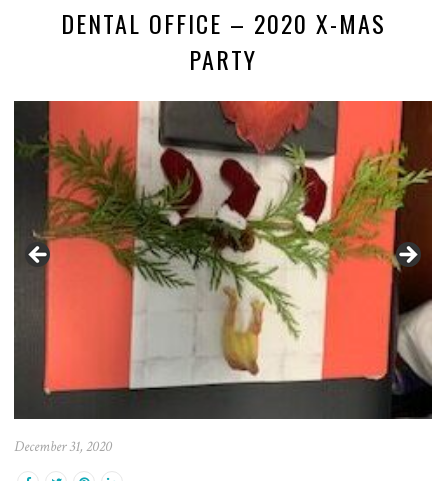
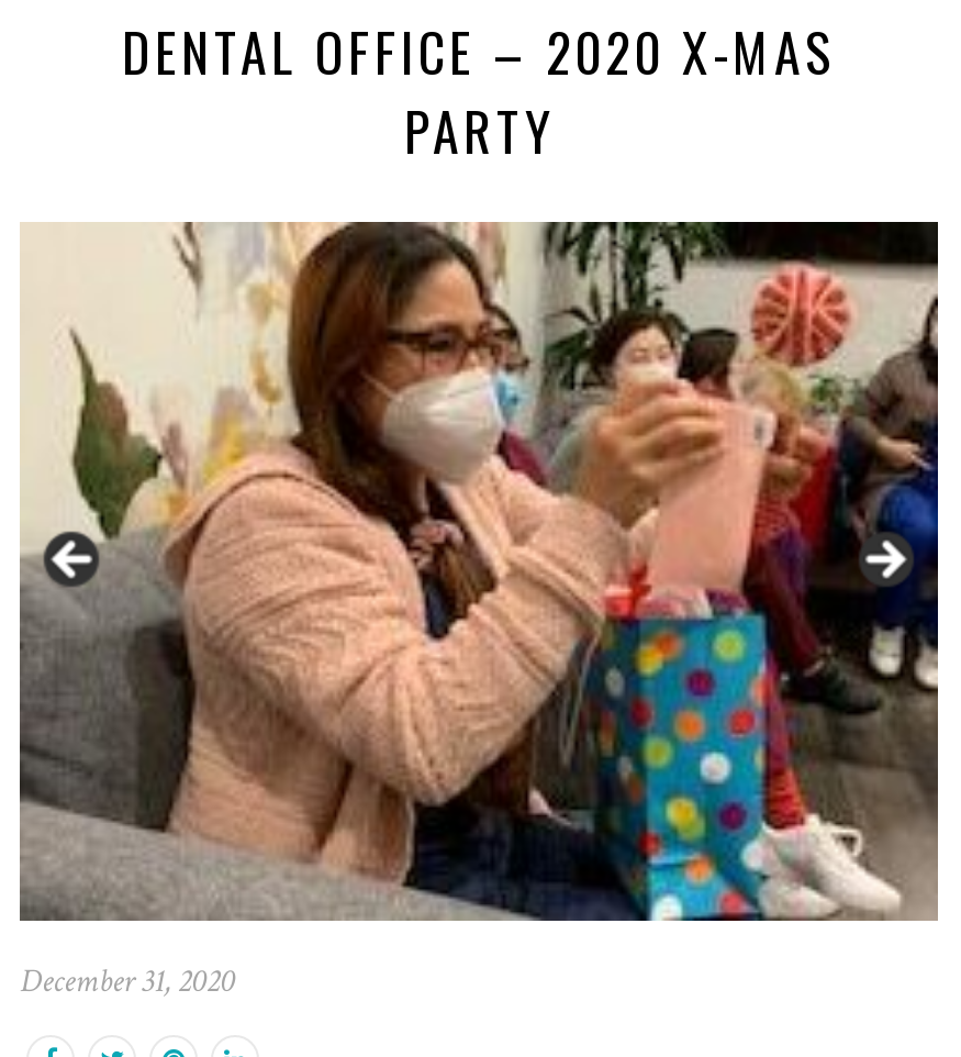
[13,100,433,420] [image] -> [20,220,940,923] [image]

